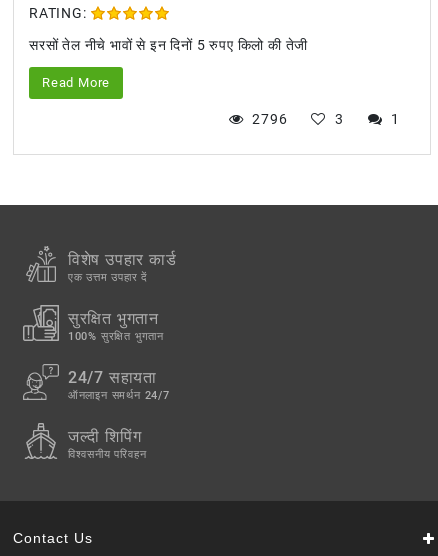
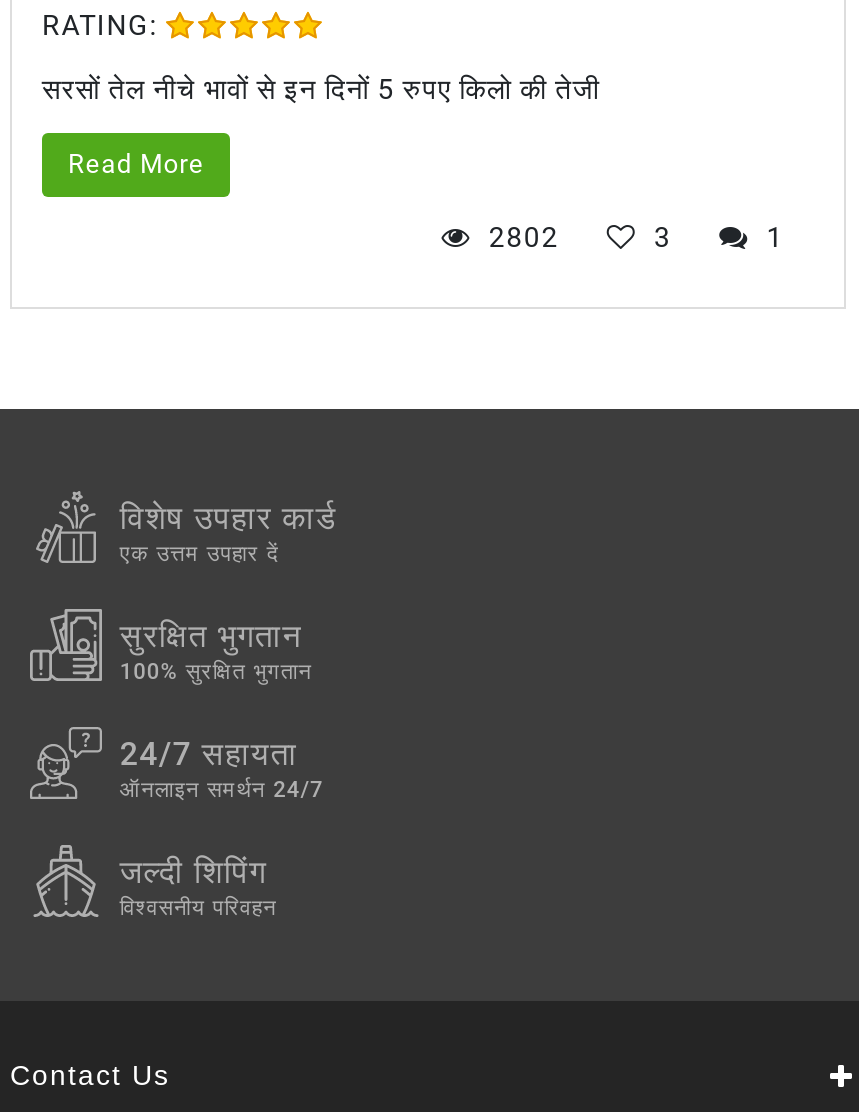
[248,111,287,127] 2796 -> [481,220,559,252] 2802

